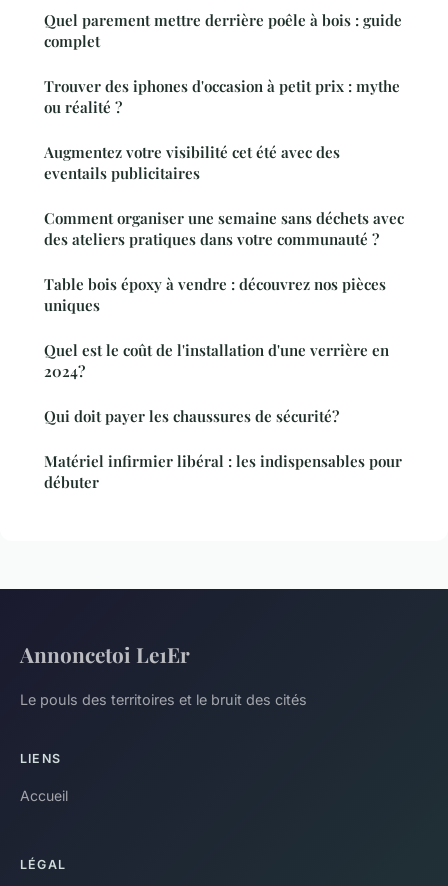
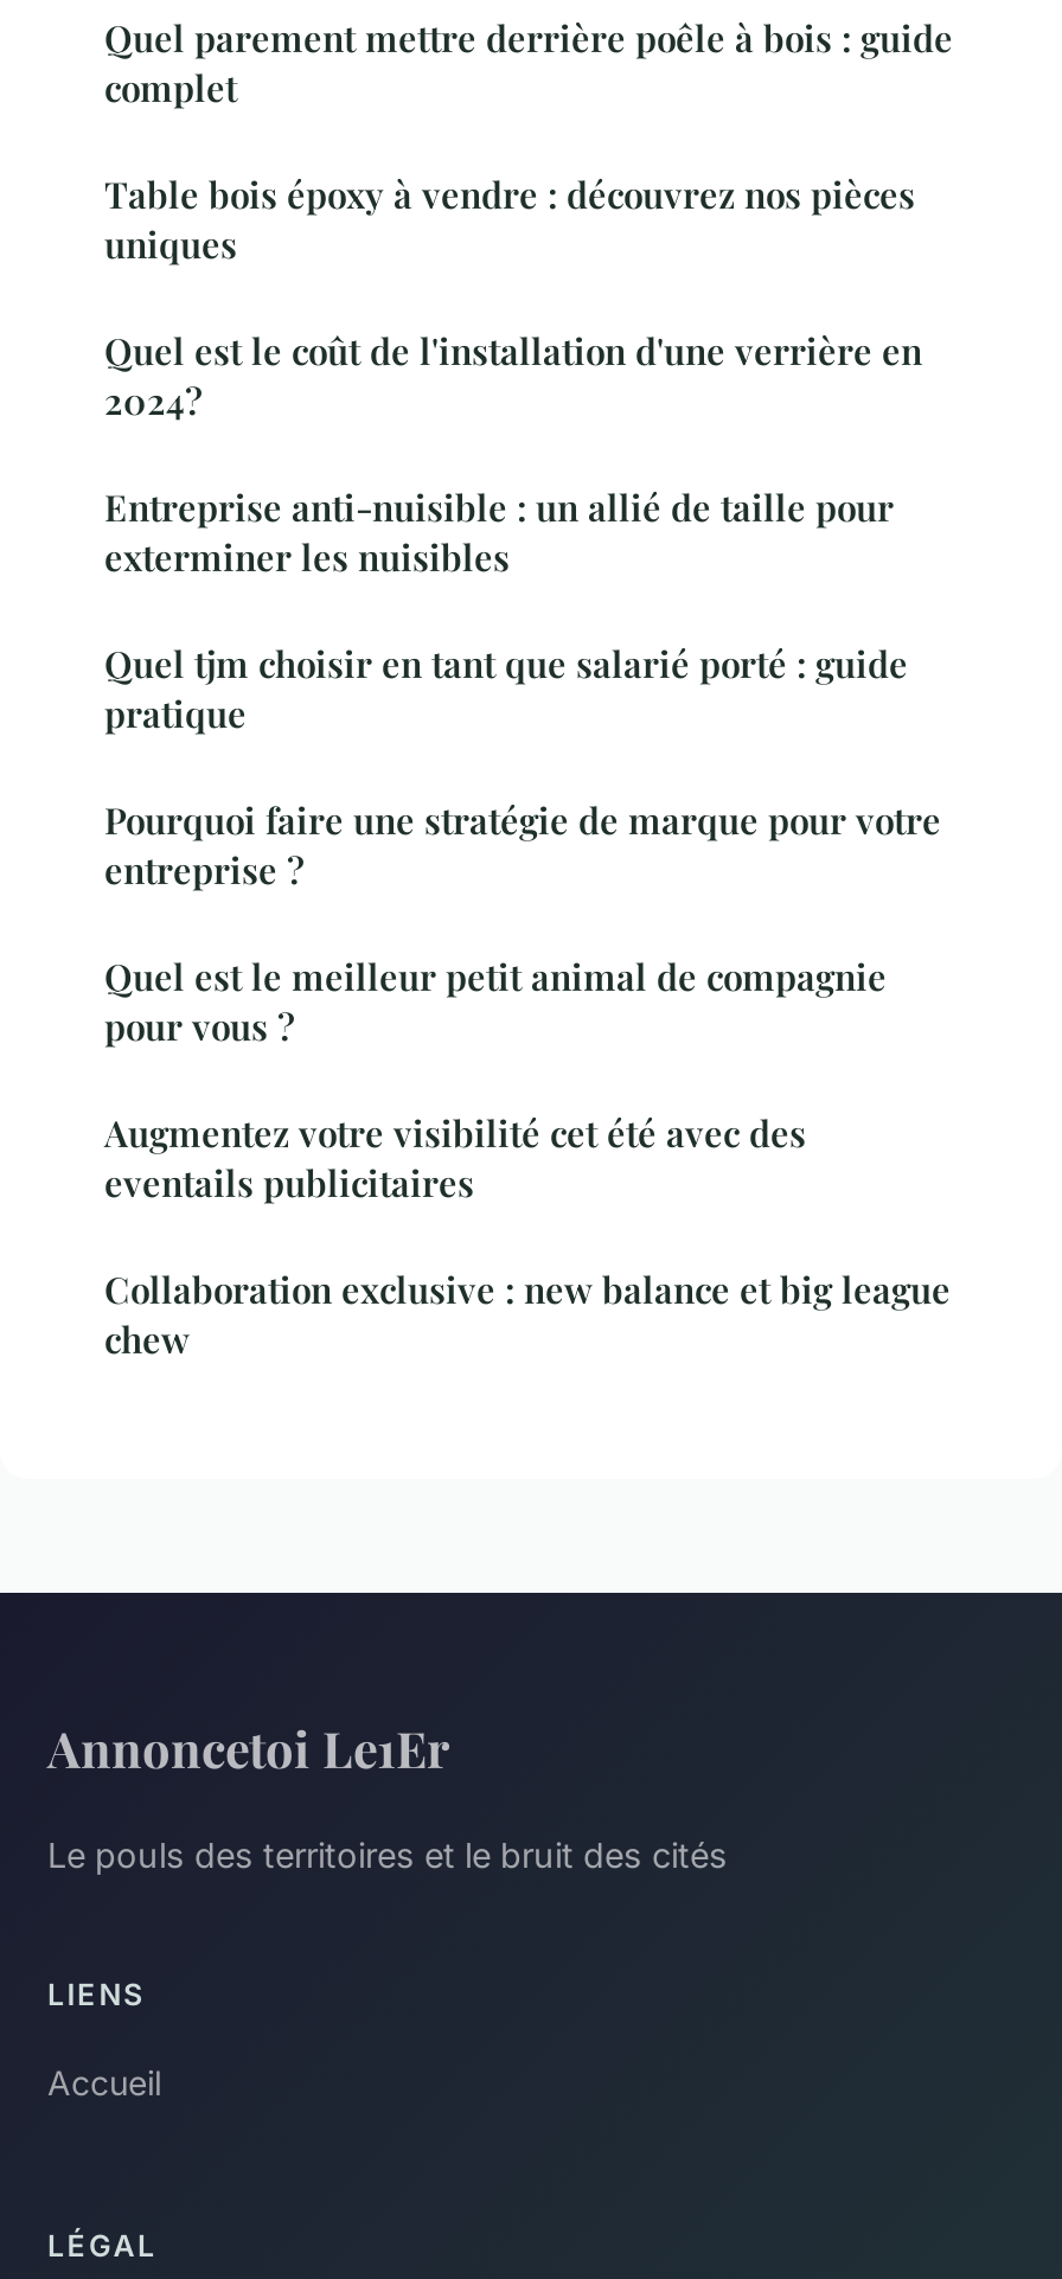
[44,76,404,249] Trouver des iphones d'occasion à petit prix : mythe | ou réalité ? | Comment organiser une semaine sans déchets avec | des ateliers pratiques dans votre communauté ? -> none
moved [44,142,340,183] -> [104,1108,806,1206]: Augmentez votre visibilité cet été avec des | eventails publicitaires
moved [44,274,389,381] -> [104,170,922,423]: Table bois époxy à vendre : découvrez nos pièces | uniques | Quel est le coût de l'installation d'une verrière en | 2024?
[44,406,402,492] Qui doit payer les chaussures de sécurité? | Matériel infirmier libéral : les indispensables pour | débuter -> [104,483,951,1362] Entreprise anti-nuisible : un allié de taille pour | exterminer les nuisibles | Quel tjm choisir en tant que salarié porté : guide | pratique | Pourquoi faire une stratégie de marque pour votre | entreprise ? | Quel est le meilleur petit animal de compagnie | pour vous ? | Collaboration exclusive : new balance et big league | chew

